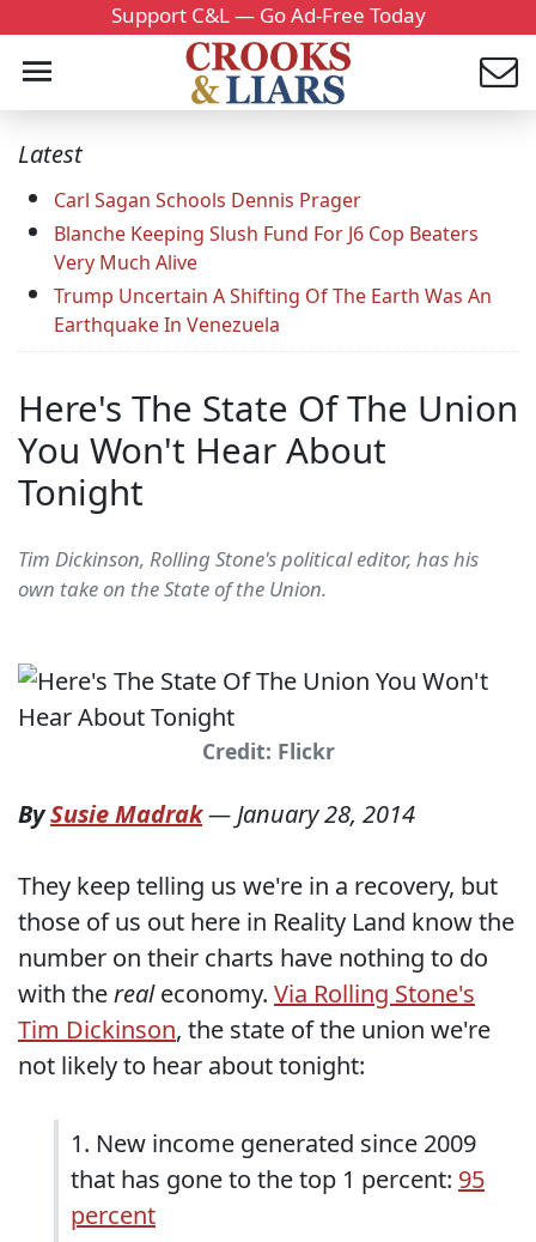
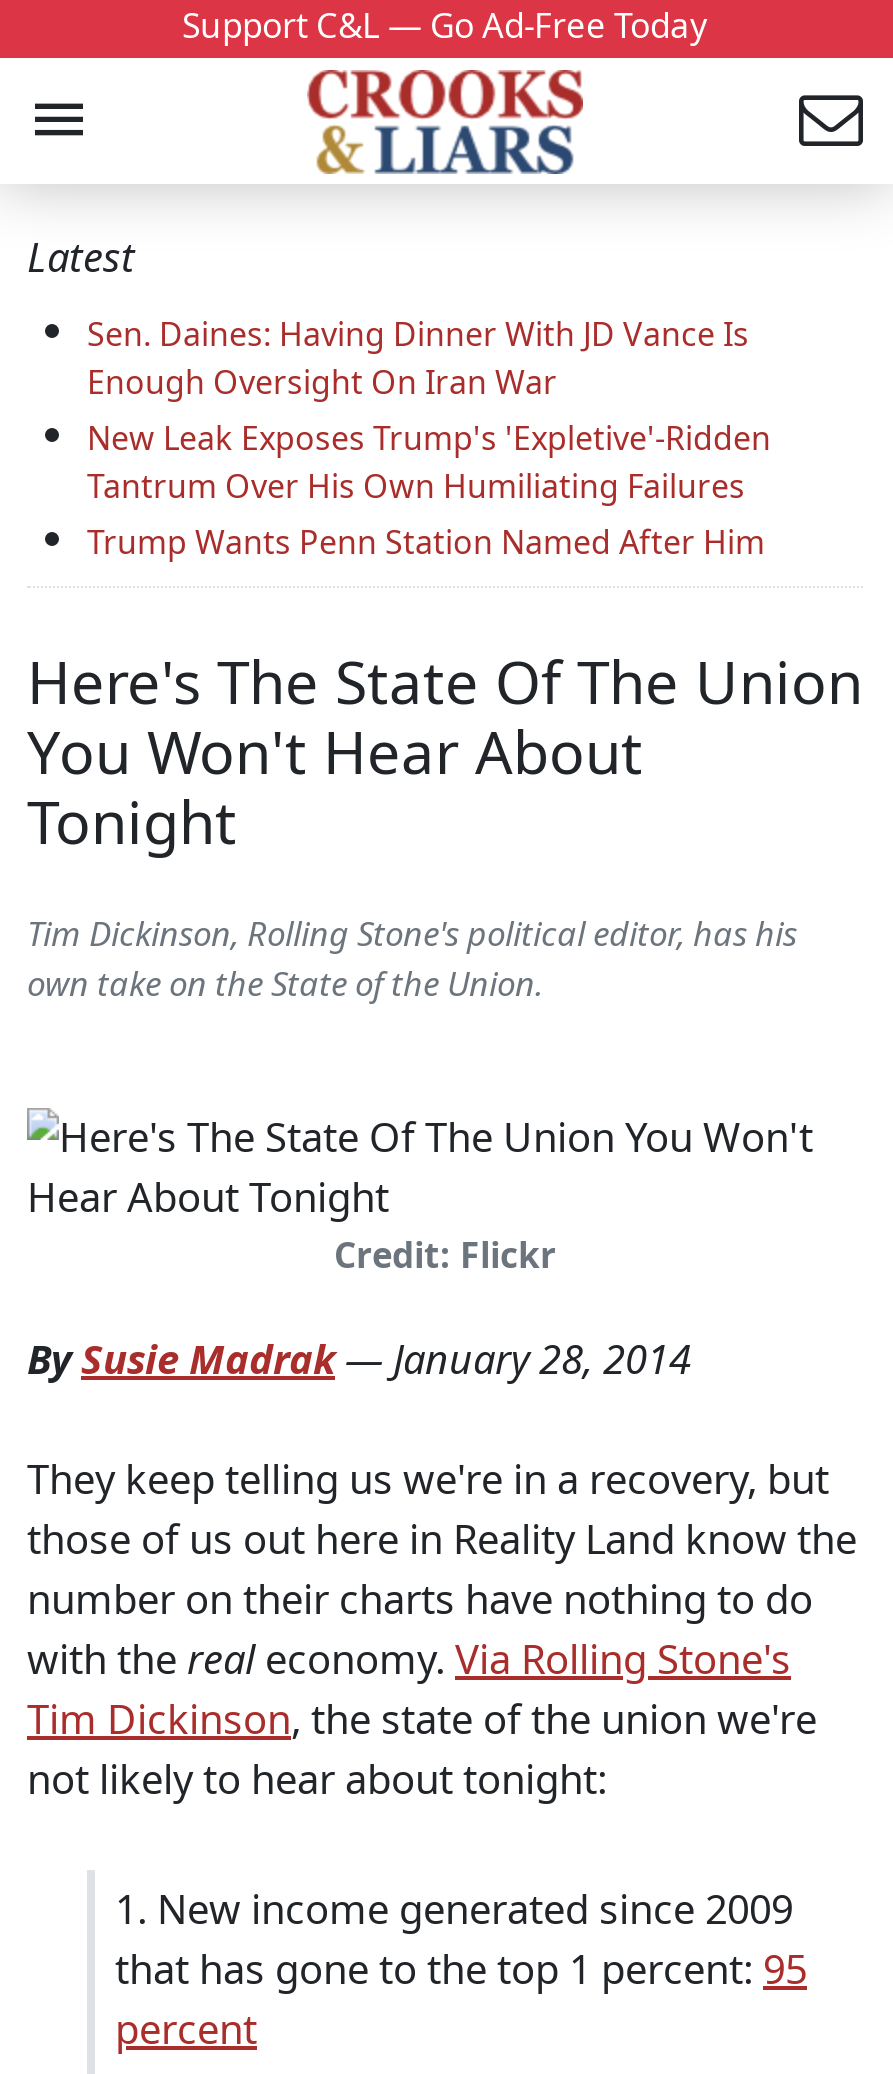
[54,187,492,338] Carl Sagan Schools Dennis Prager | Blanche Keeping Slush Fund For J6 Cop Beaters | Very Much Alive | Trump Uncertain A Shifting Of The Earth Was An | Earthquake In Venezuela -> [87,313,771,565] Sen. Daines: Having Dinner With JD Vance Is | Enough Oversight On Iran War | New Leak Exposes Trump's 'Expletive'-Ridden | Tantrum Over His Own Humiliating Failures | Trump Wants Penn Station Named After Him

